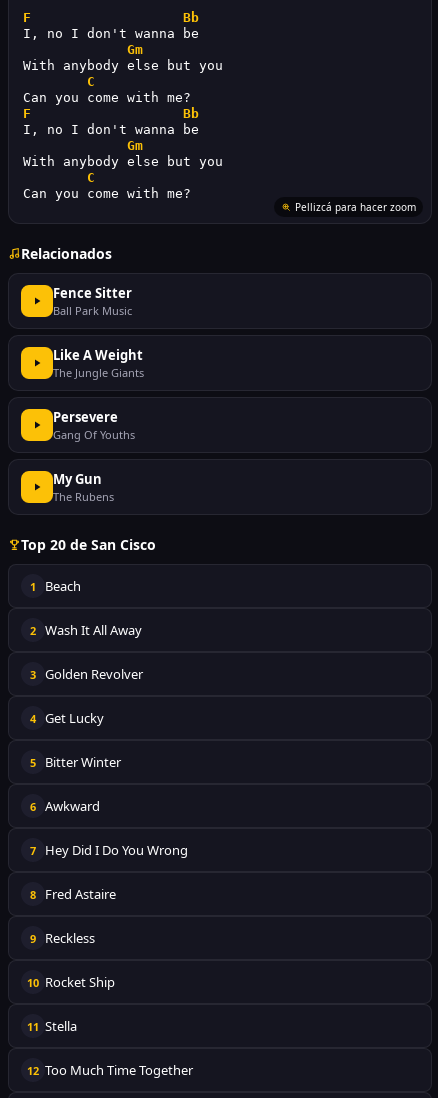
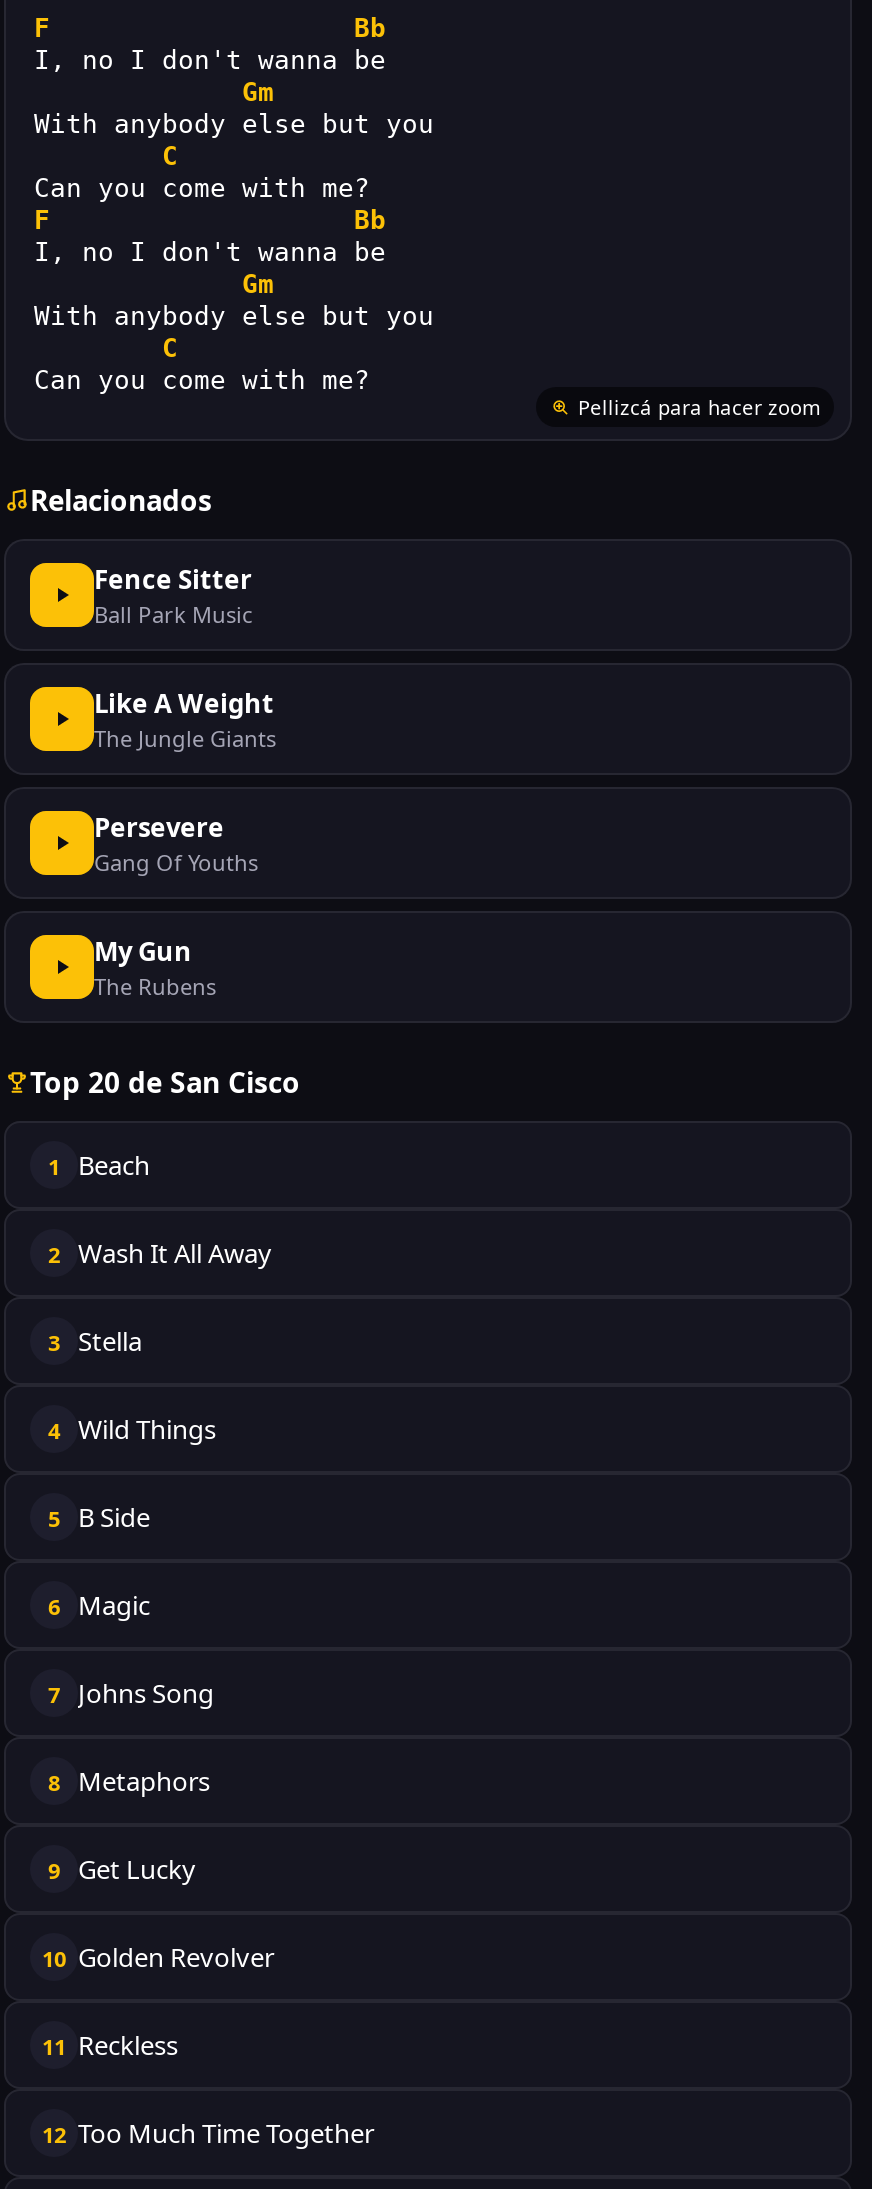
[30,665,143,683] 3 Golden Revolver -> [48,1323,142,1359] 3 Stella
[30,709,104,727] 4 Get Lucky -> [48,1411,216,1447] 4 Wild Things
[30,753,121,771] 5 Bitter Winter -> [48,1499,150,1535] 5 B Side
[30,797,100,815] 6 Awkward -> [48,1587,150,1623] 6 Magic
[30,841,188,859] 7 Hey Did I Do You Wrong -> [48,1675,214,1711] 7 Johns Song
[30,885,116,903] 8 Fred Astaire -> [48,1763,210,1799] 8 Metaphors
[30,929,95,947] 9 Reckless -> [48,1851,196,1887] 9 Get Lucky
[27,973,115,991] 10 Rocket Ship -> [42,1939,274,1975] 10 Golden Revolver
[27,1017,77,1035] 11 Stella -> [42,2027,178,2063] 11 Reckless

